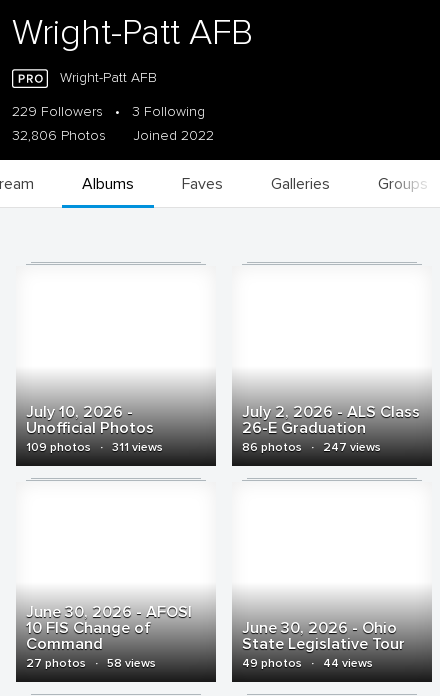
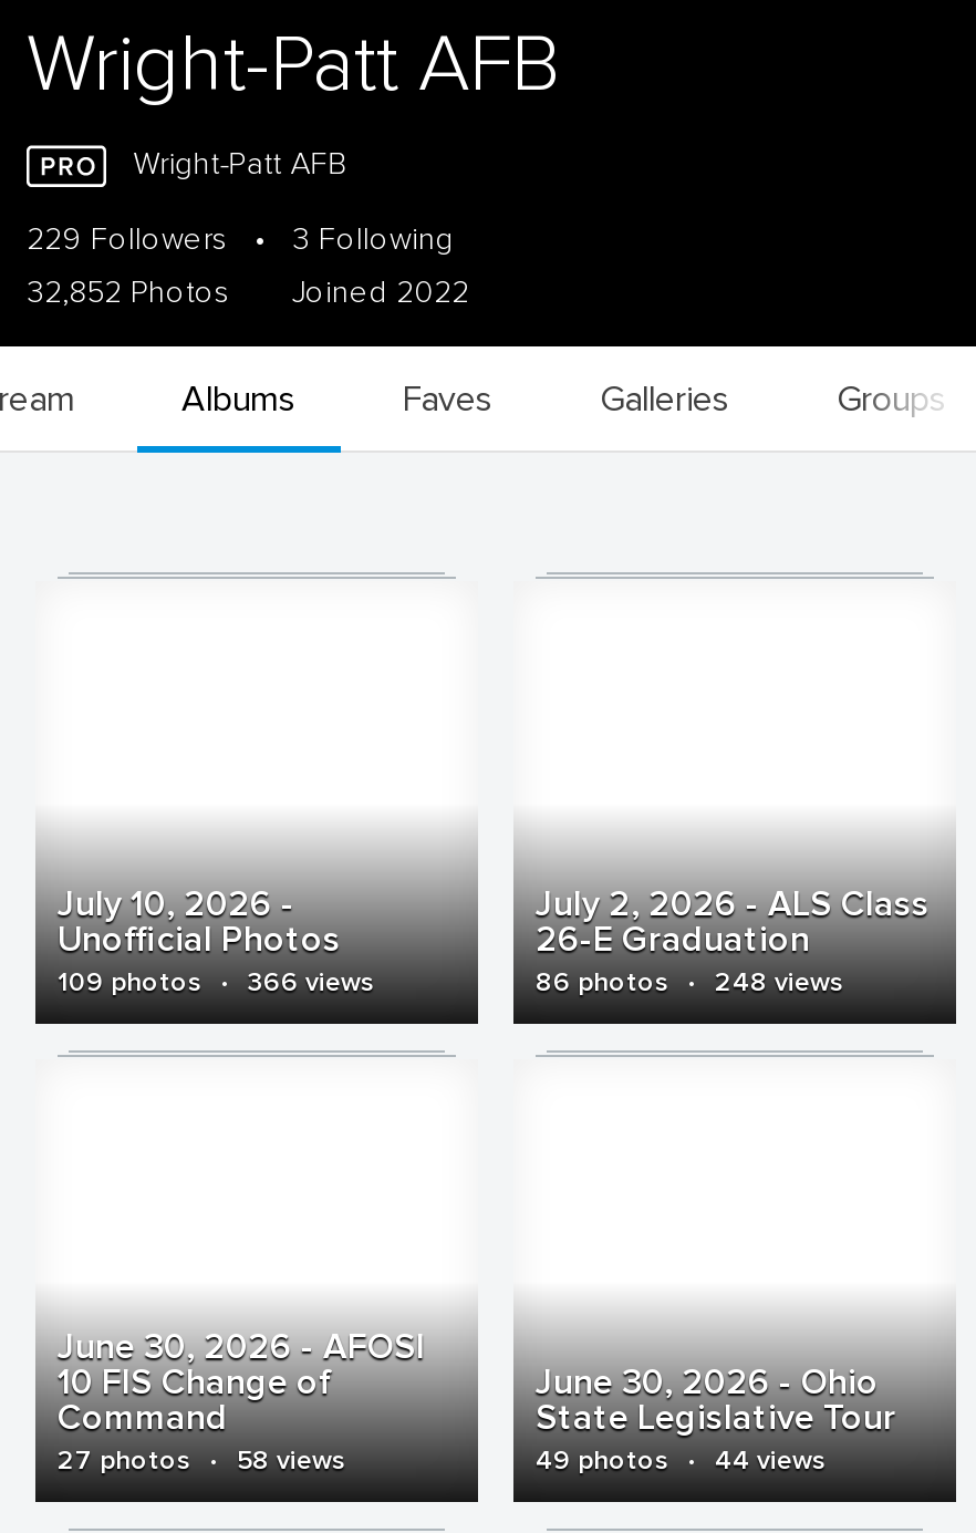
[12,127,214,144] 32,806 Photos Joined 2022 -> [27,273,469,311] 32,852 Photos Joined 2022
[26,440,163,455] 109 photos · 311 views -> [58,966,374,999] 109 photos · 366 views
[242,440,381,455] 86 photos · 247 views -> [536,966,843,999] 86 photos · 248 views

